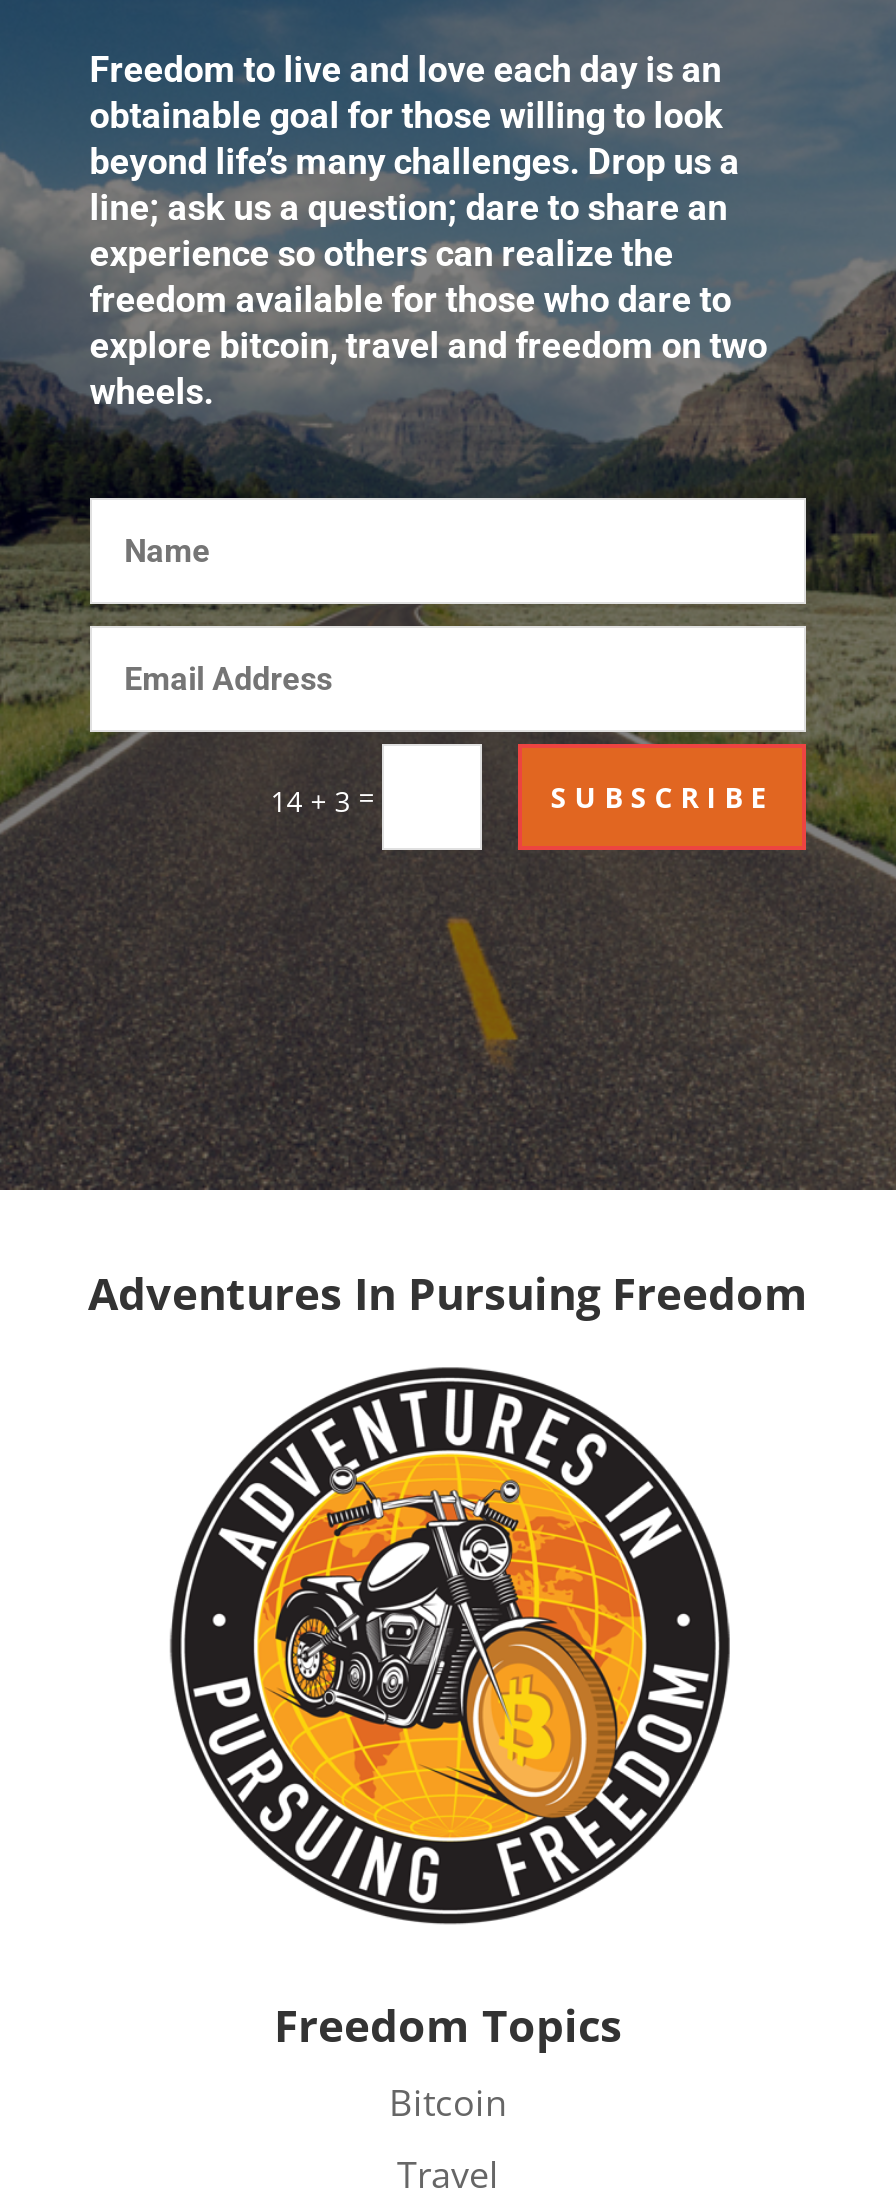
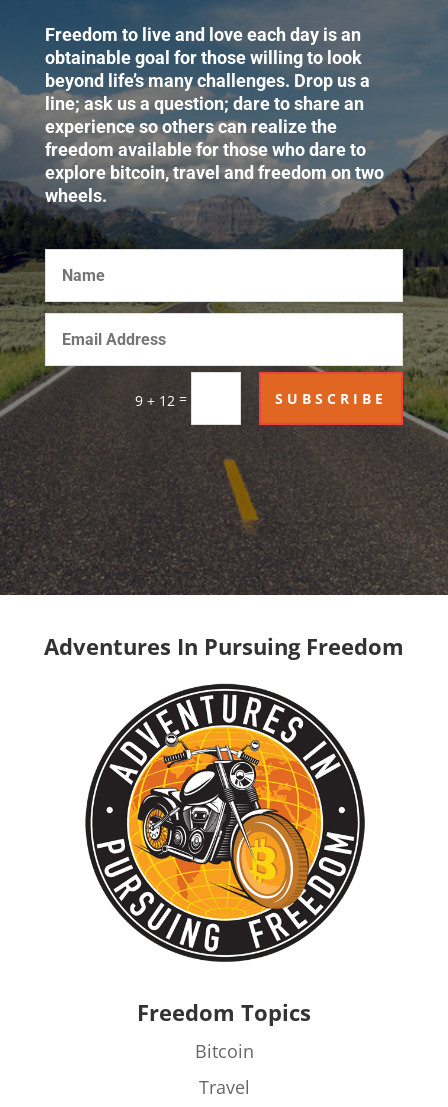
[270,777,382,819] 14 + 3 = -> [135,389,191,409] 9 + 12 =

